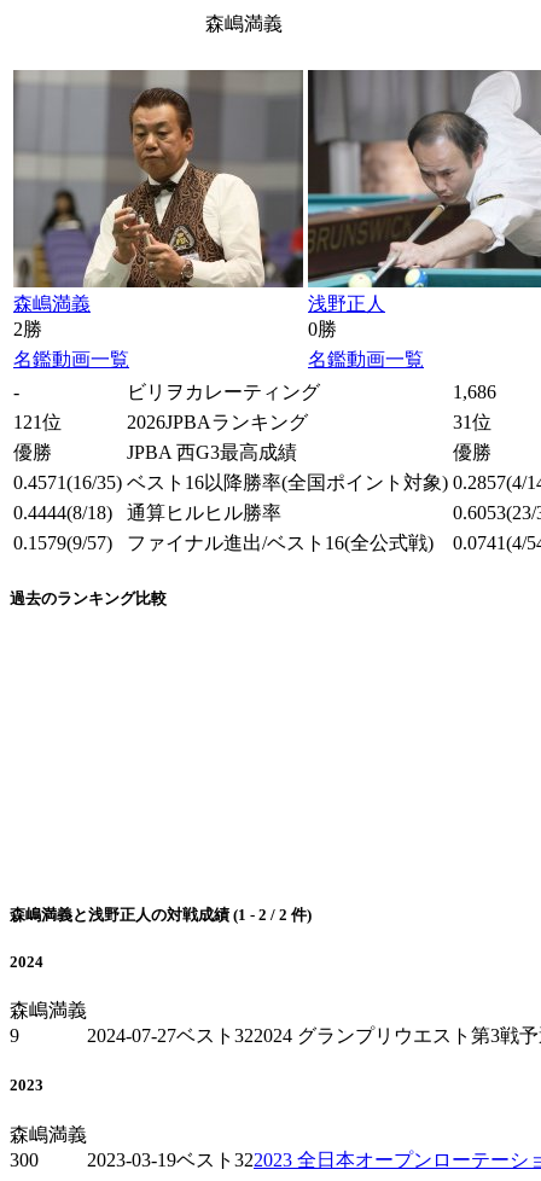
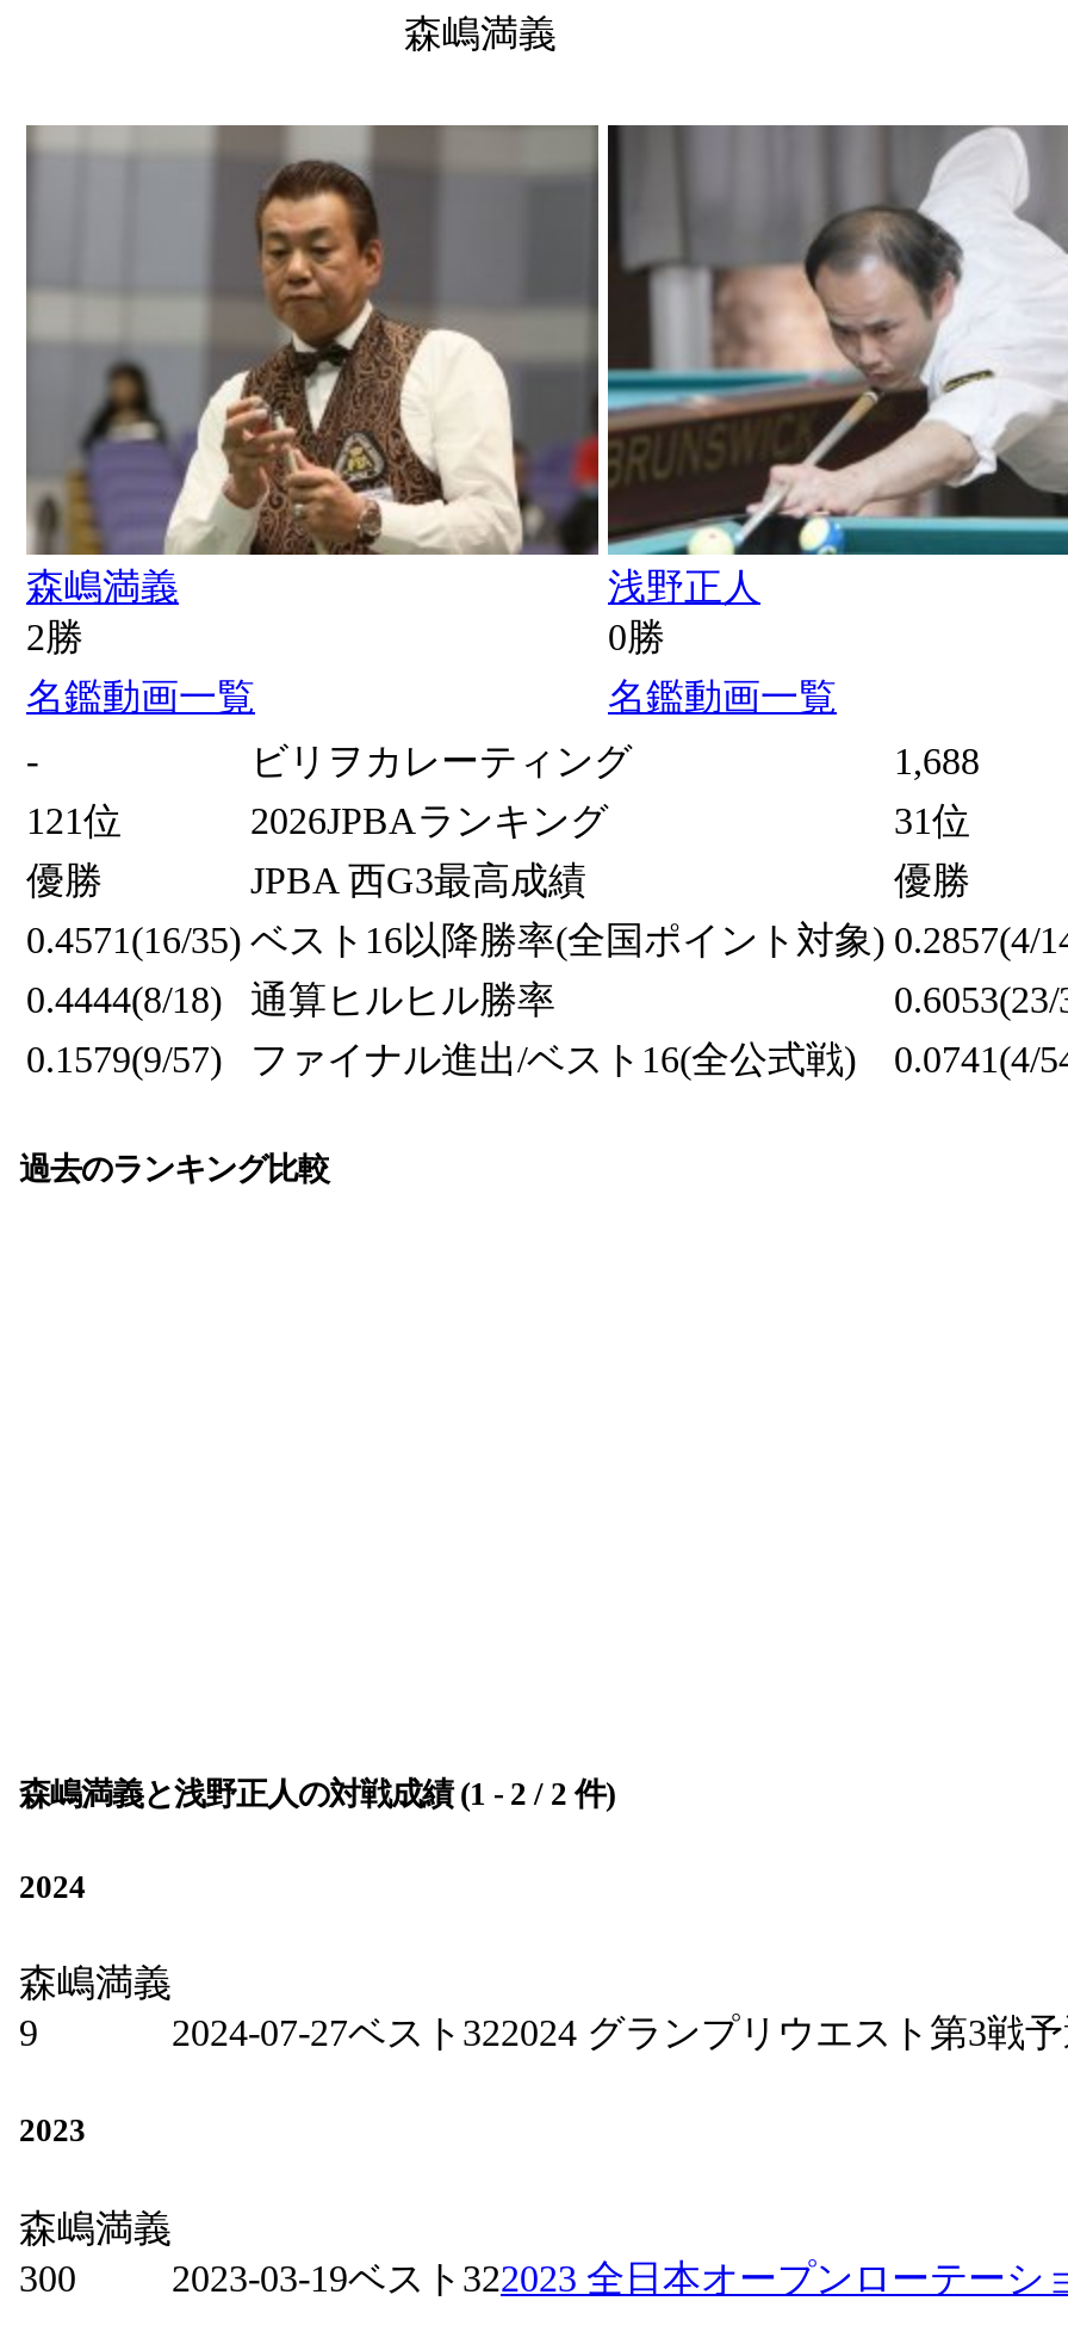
[453,382,496,403] 1,686 -> [894,742,980,782] 1,688

